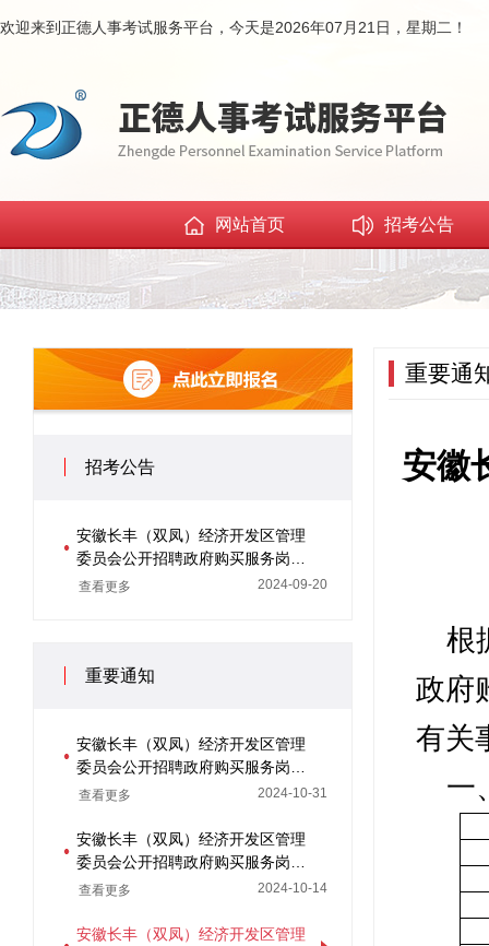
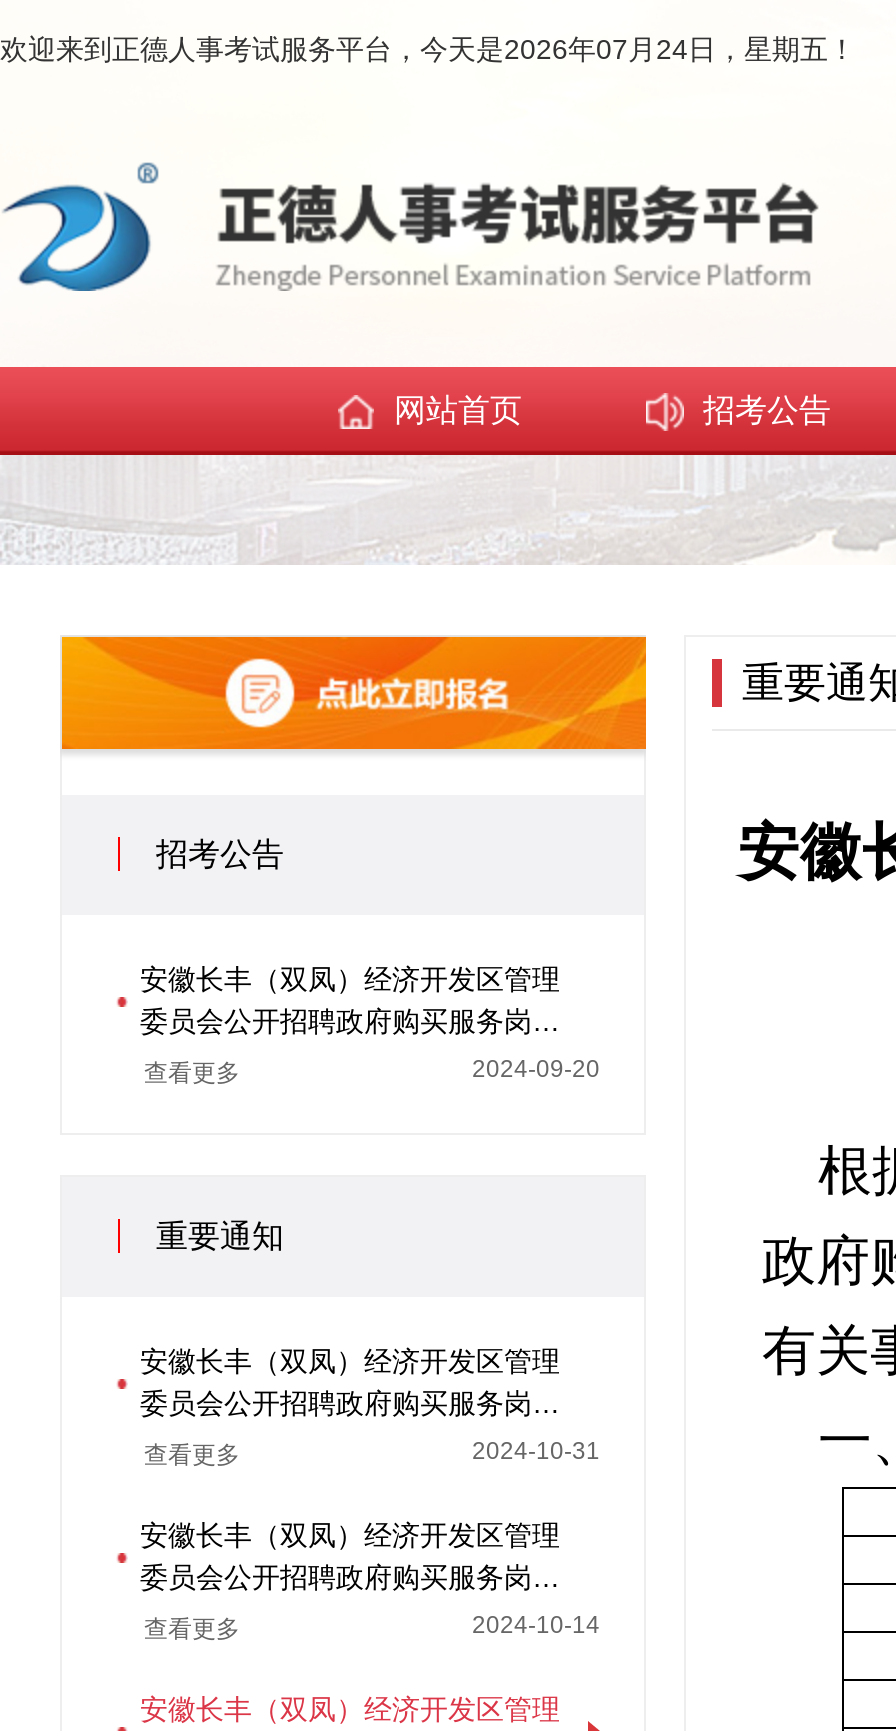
[0,19,467,36] 欢迎来到正德人事考试服务平台，今天是2026年07月21日，星期二！ -> [0,33,856,65] 欢迎来到正德人事考试服务平台，今天是2026年07月24日，星期五！

